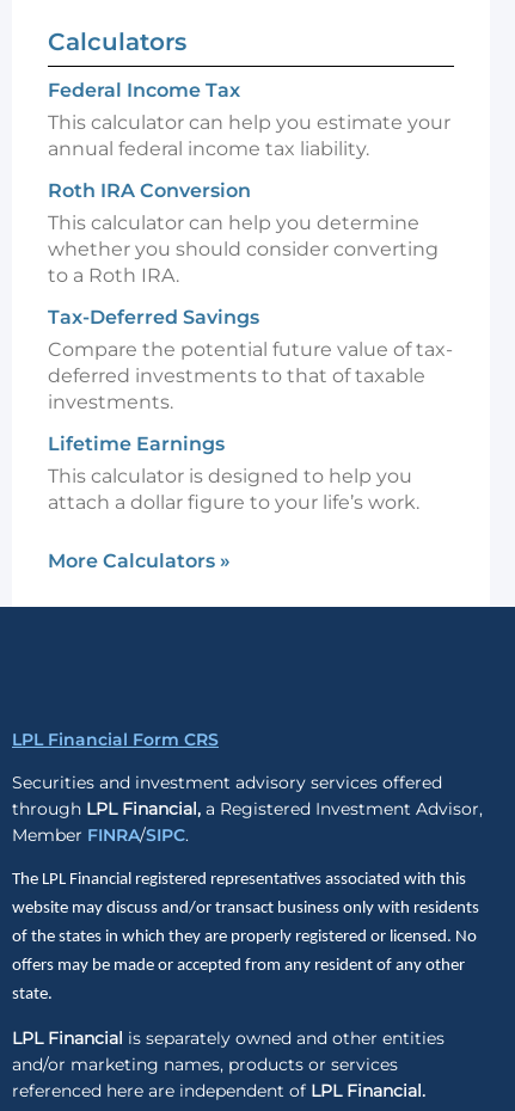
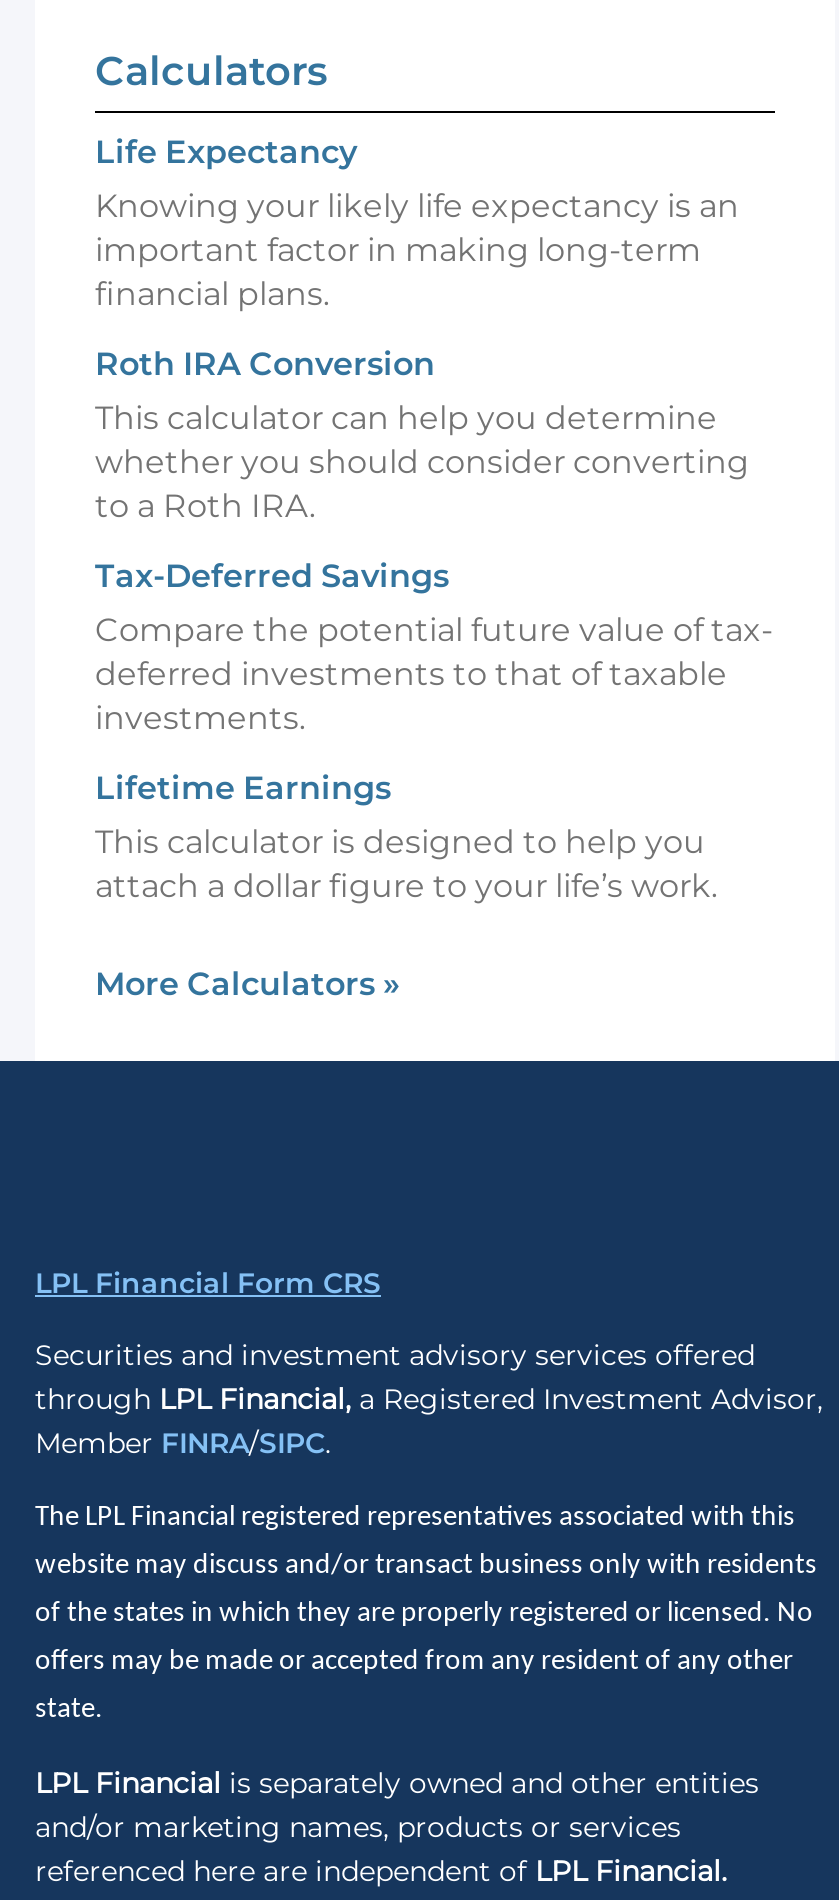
[48,78,450,160] Federal Income Tax | This calculator can help you estimate your | annual federal income tax liability. -> [95,132,739,312] Life Expectancy | Knowing your likely life expectancy is an | important factor in making long-term | financial plans.

